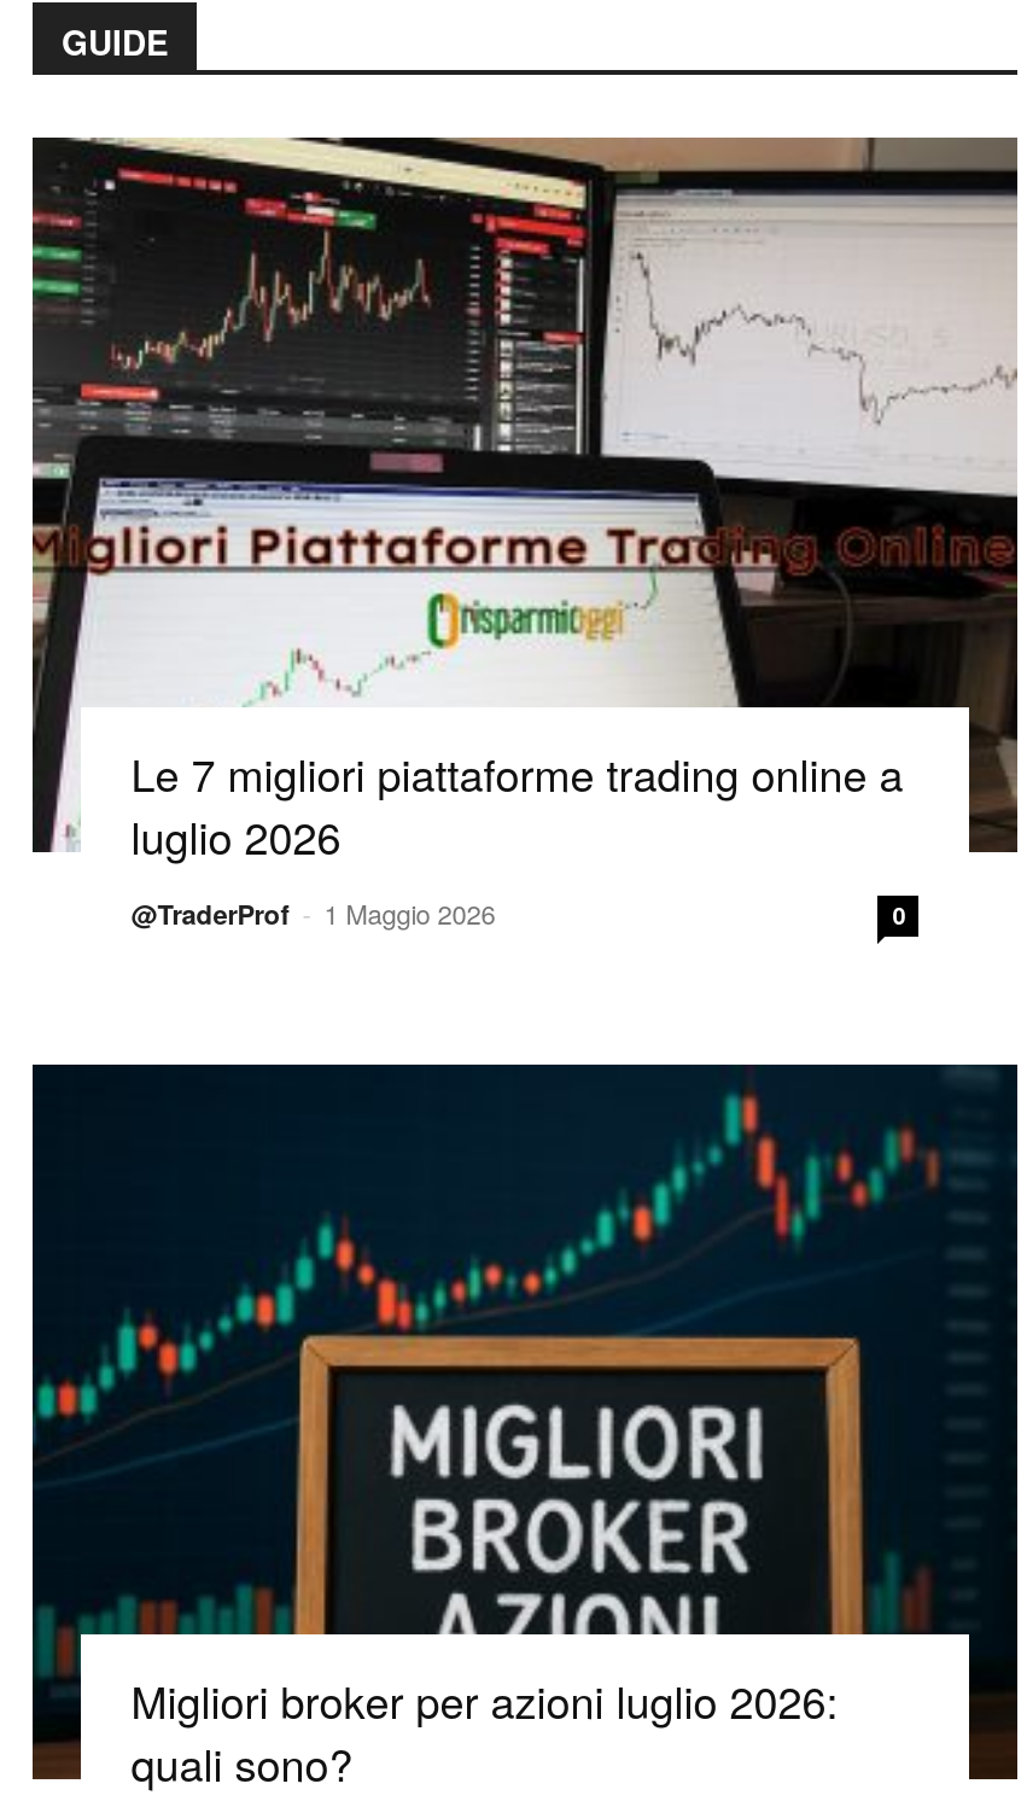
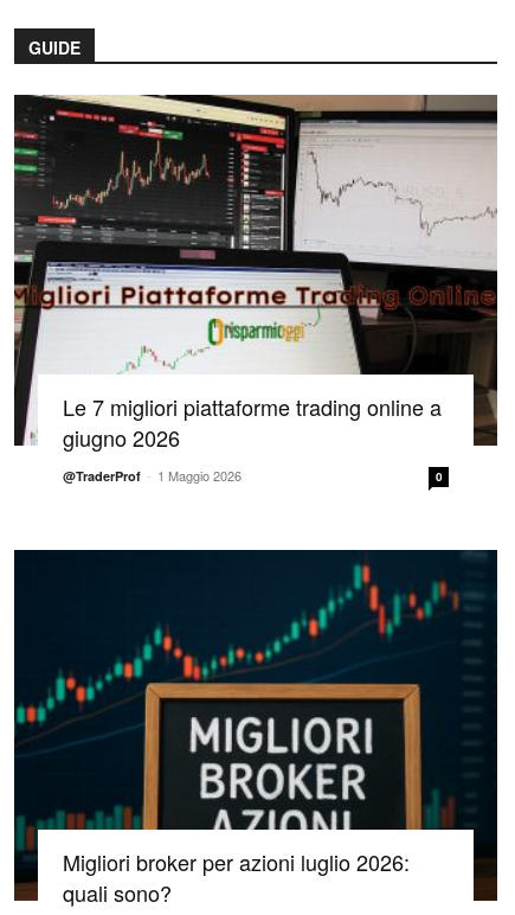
[131,802,341,865] luglio 2026 -> [63,422,180,453] giugno 2026

